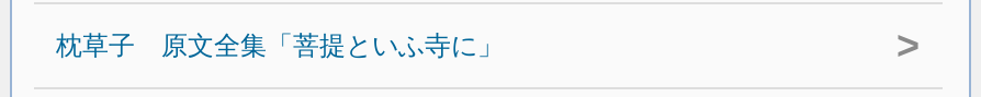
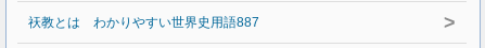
[56,31,504,61] 枕草子 原文全集「菩提といふ寺に」 -> [28,15,259,30] 祆教とは わかりやすい世界史用語887

